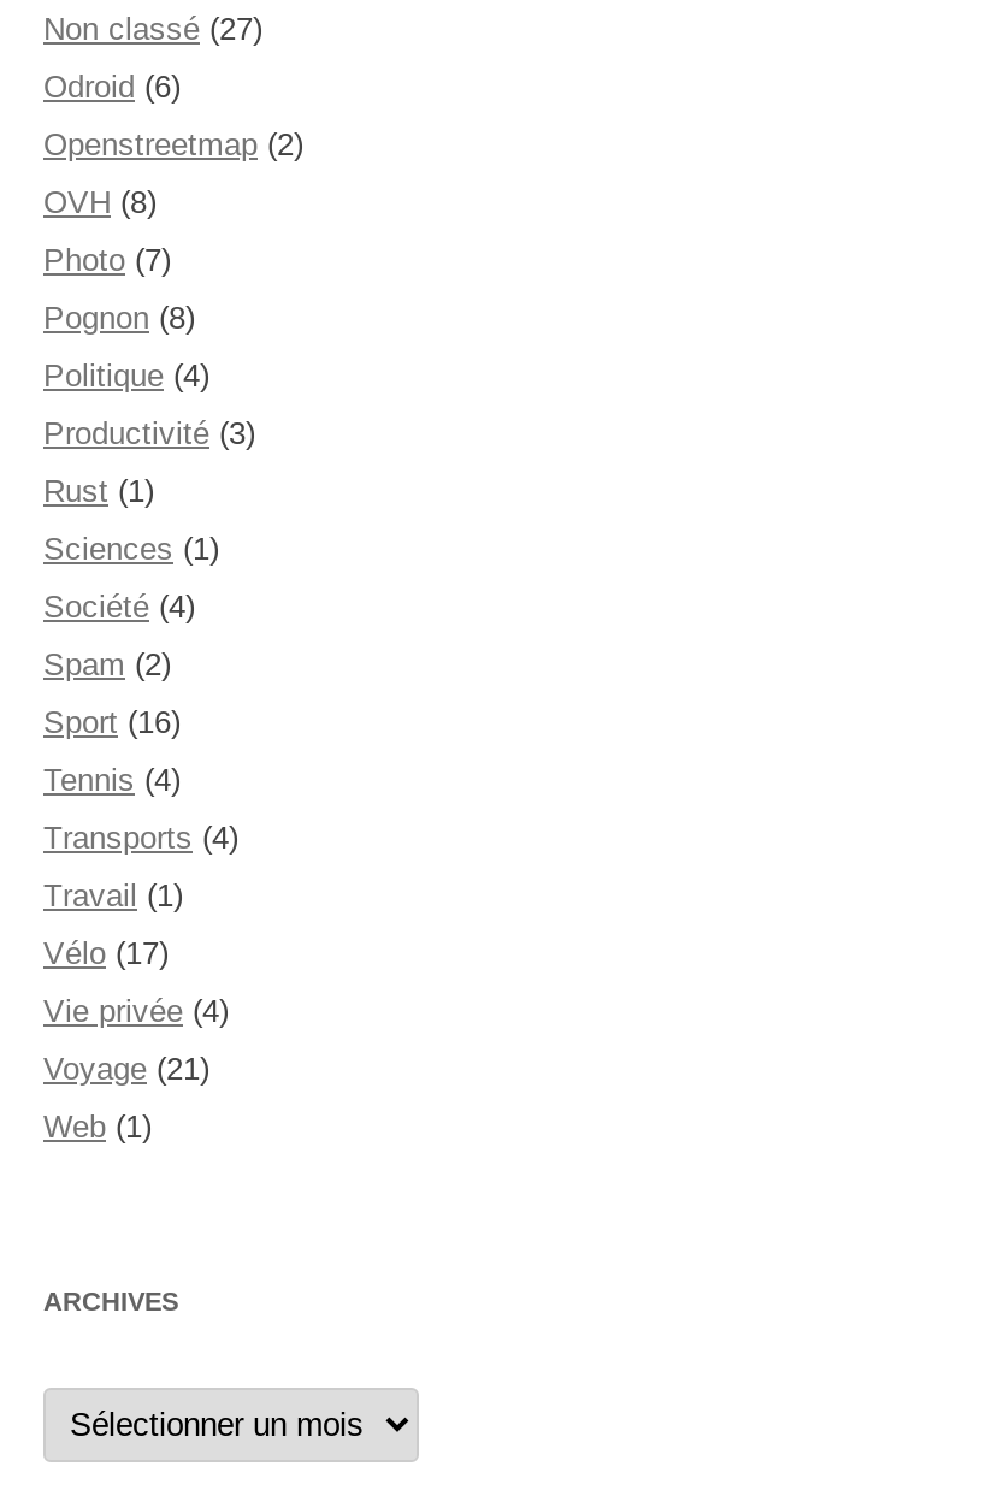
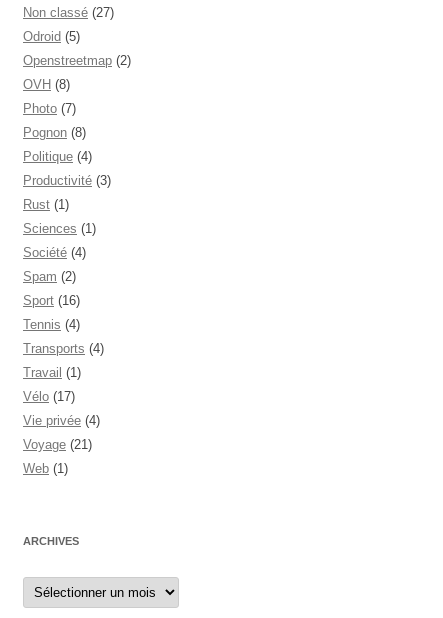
[43,68,181,104] Odroid (6) -> [23,29,80,44] Odroid (5)

